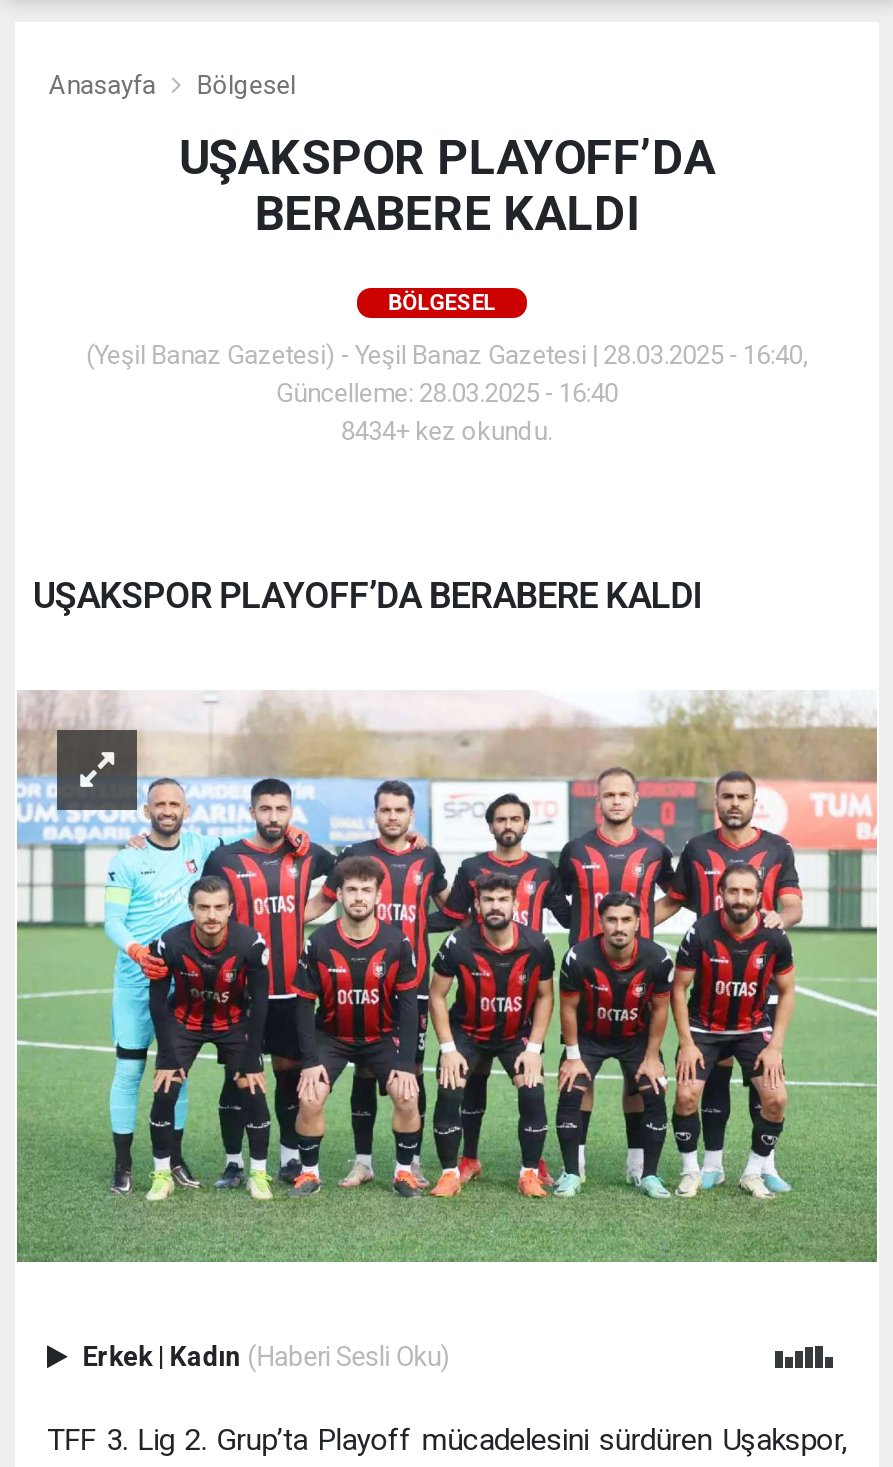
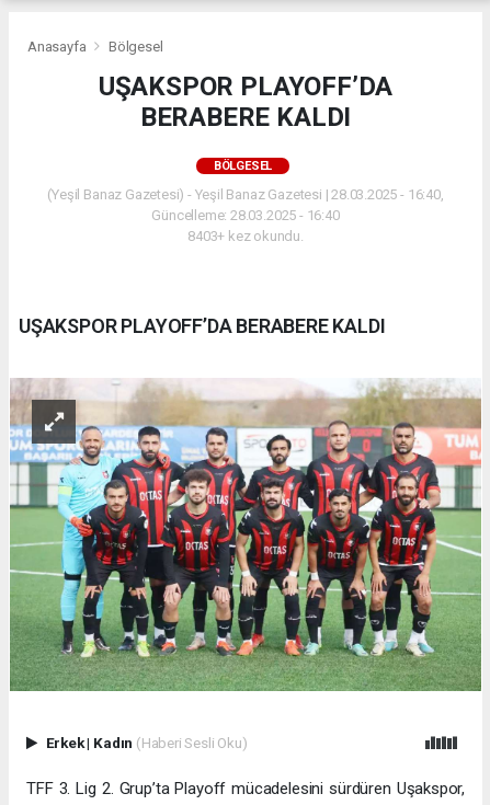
[341,416,553,446] 8434+ kez okundu. -> [188,228,304,244] 8403+ kez okundu.

